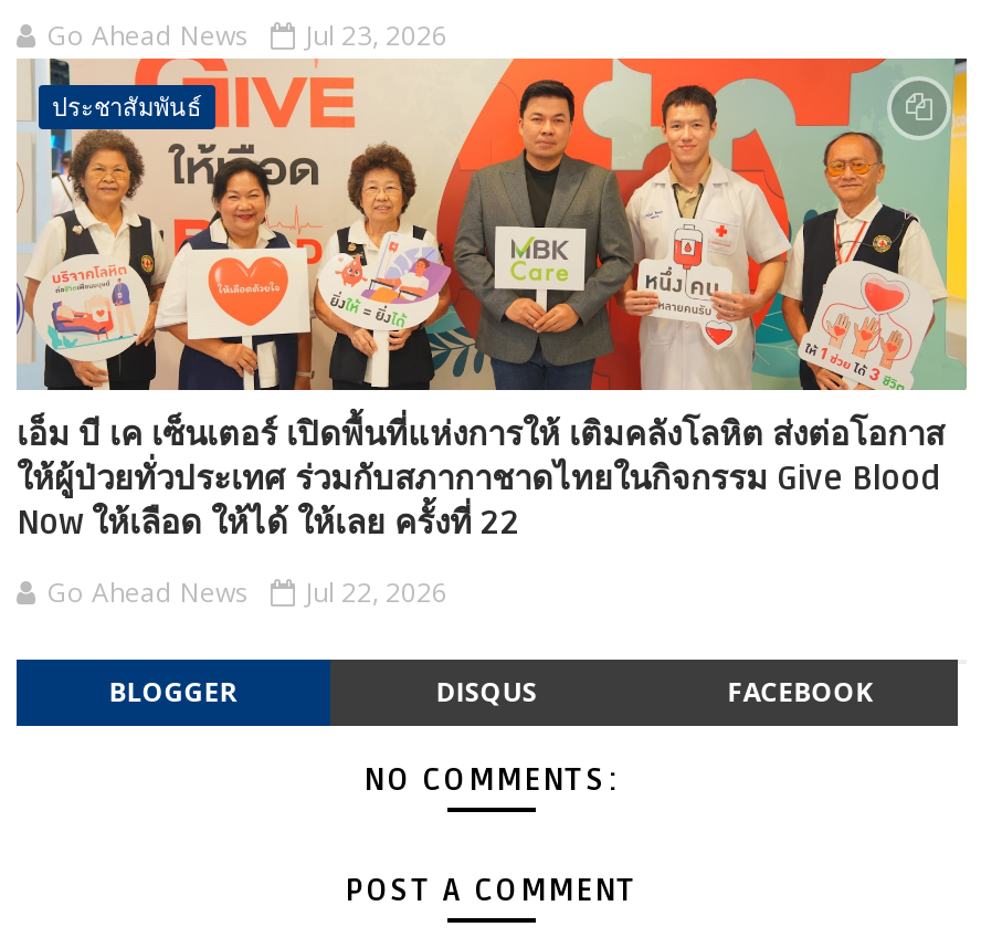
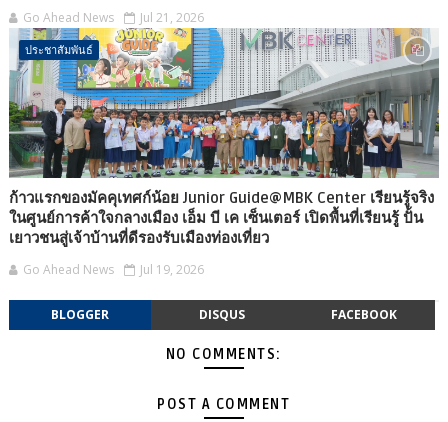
[48,17,447,54] Go Ahead News Jul 23, 2026 -> [23,9,204,26] Go Ahead News Jul 21, 2026
[14,56,969,543] [image] | เอ็ม บี เค เซ็นเตอร์ เปิดพื้นที่แห่งการให้ เติมคลังโลหิต ส่งต่อโอกาส | ให้ผู้ป่วยทั่วประเทศ ร่วมกับสภากาชาดไทยในกิจกรรม Give Blood | Now ให้เลือด ให้ได้ ให้เลย ครั้งที่ 22 -> [8,27,440,247] [image] | ก้าวแรกของมัคคุเทศก์น้อย Junior Guide@MBK Center เรียนรู้จริง | ในศูนย์การค้าใจกลางเมือง เอ็ม บี เค เซ็นเตอร์ เปิดพื้นที่เรียนรู้ ปั้น | เยาวชนสู่เจ้าบ้านที่ดีรองรับเมืองท่องเที่ยว
[48,573,447,611] Go Ahead News Jul 22, 2026 -> [23,261,204,278] Go Ahead News Jul 19, 2026

